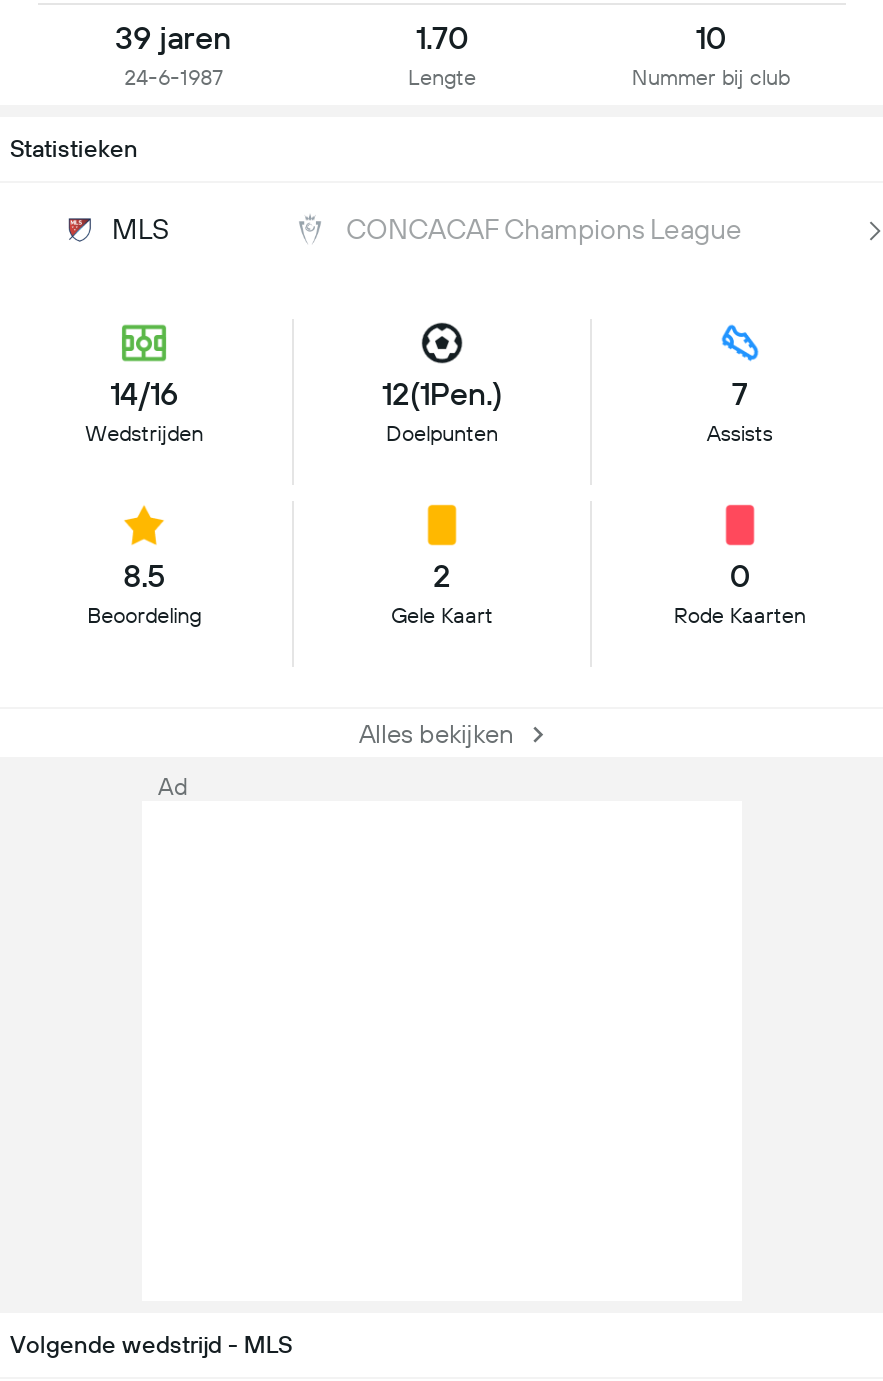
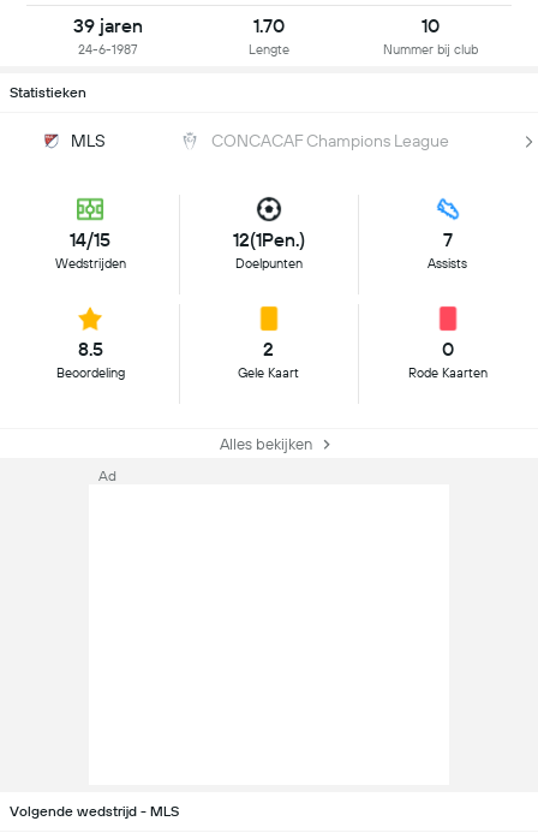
[110,375,178,413] 14/16 -> [70,228,111,251] 14/15

